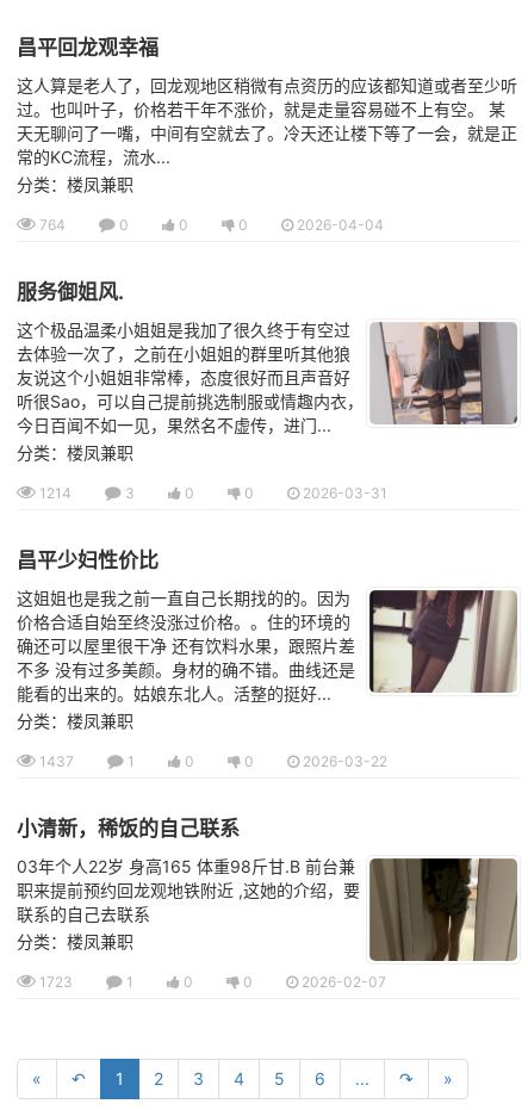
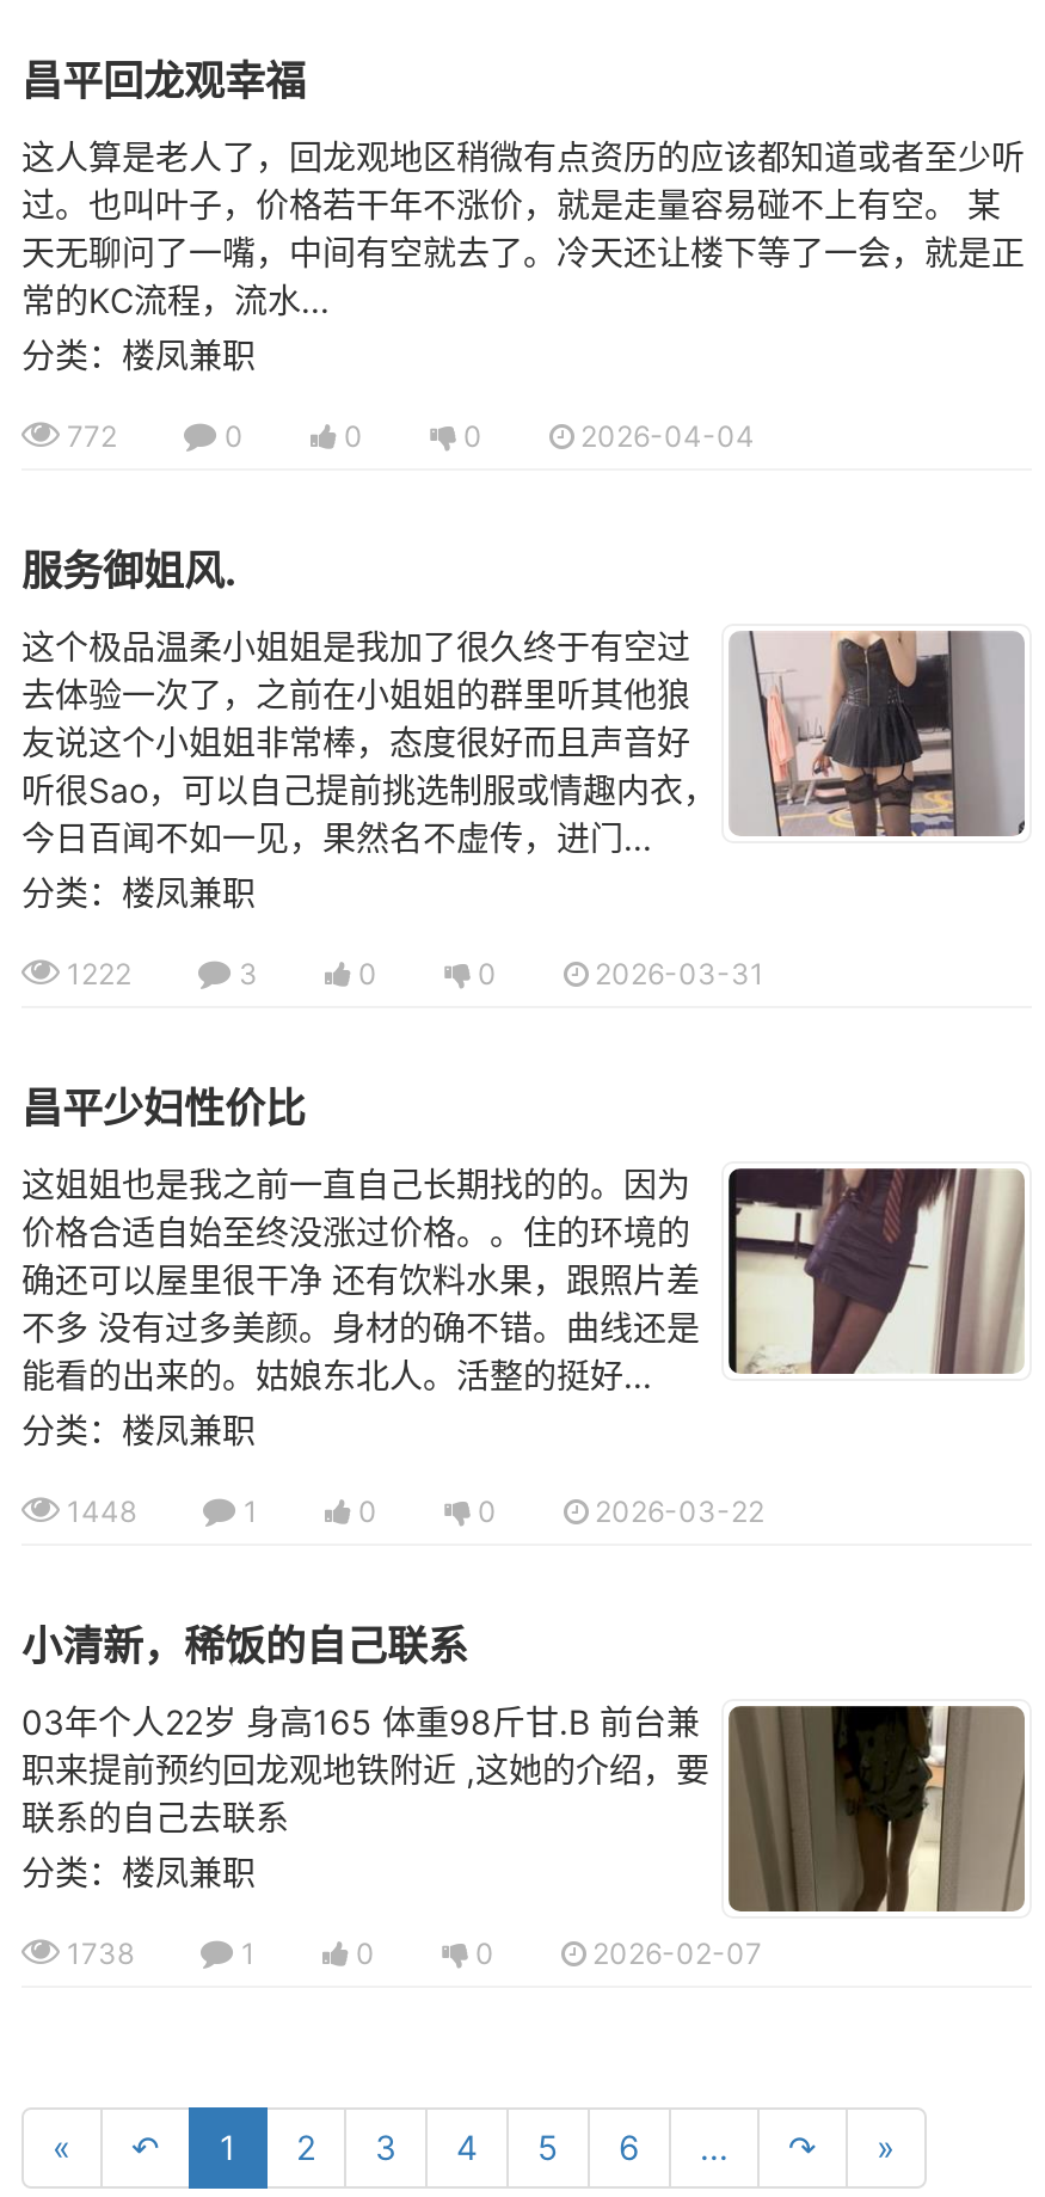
[36,216,66,234] 764 -> [60,418,117,454] 772
[36,484,72,502] 1214 -> [60,956,131,992] 1222
[36,752,74,770] 1437 -> [60,1493,136,1529] 1448
[36,973,73,991] 1723 -> [60,1935,134,1971] 1738

